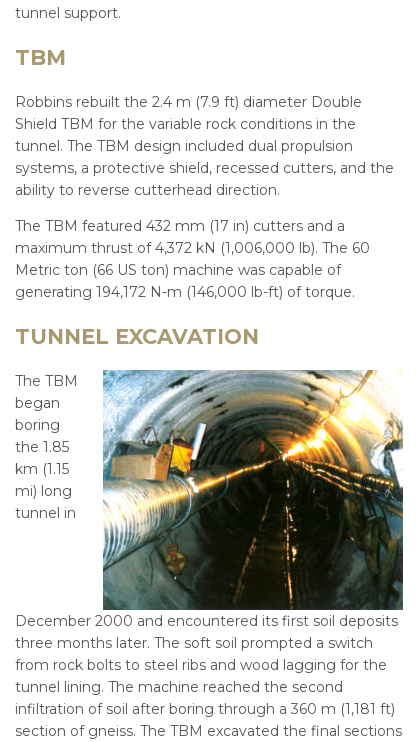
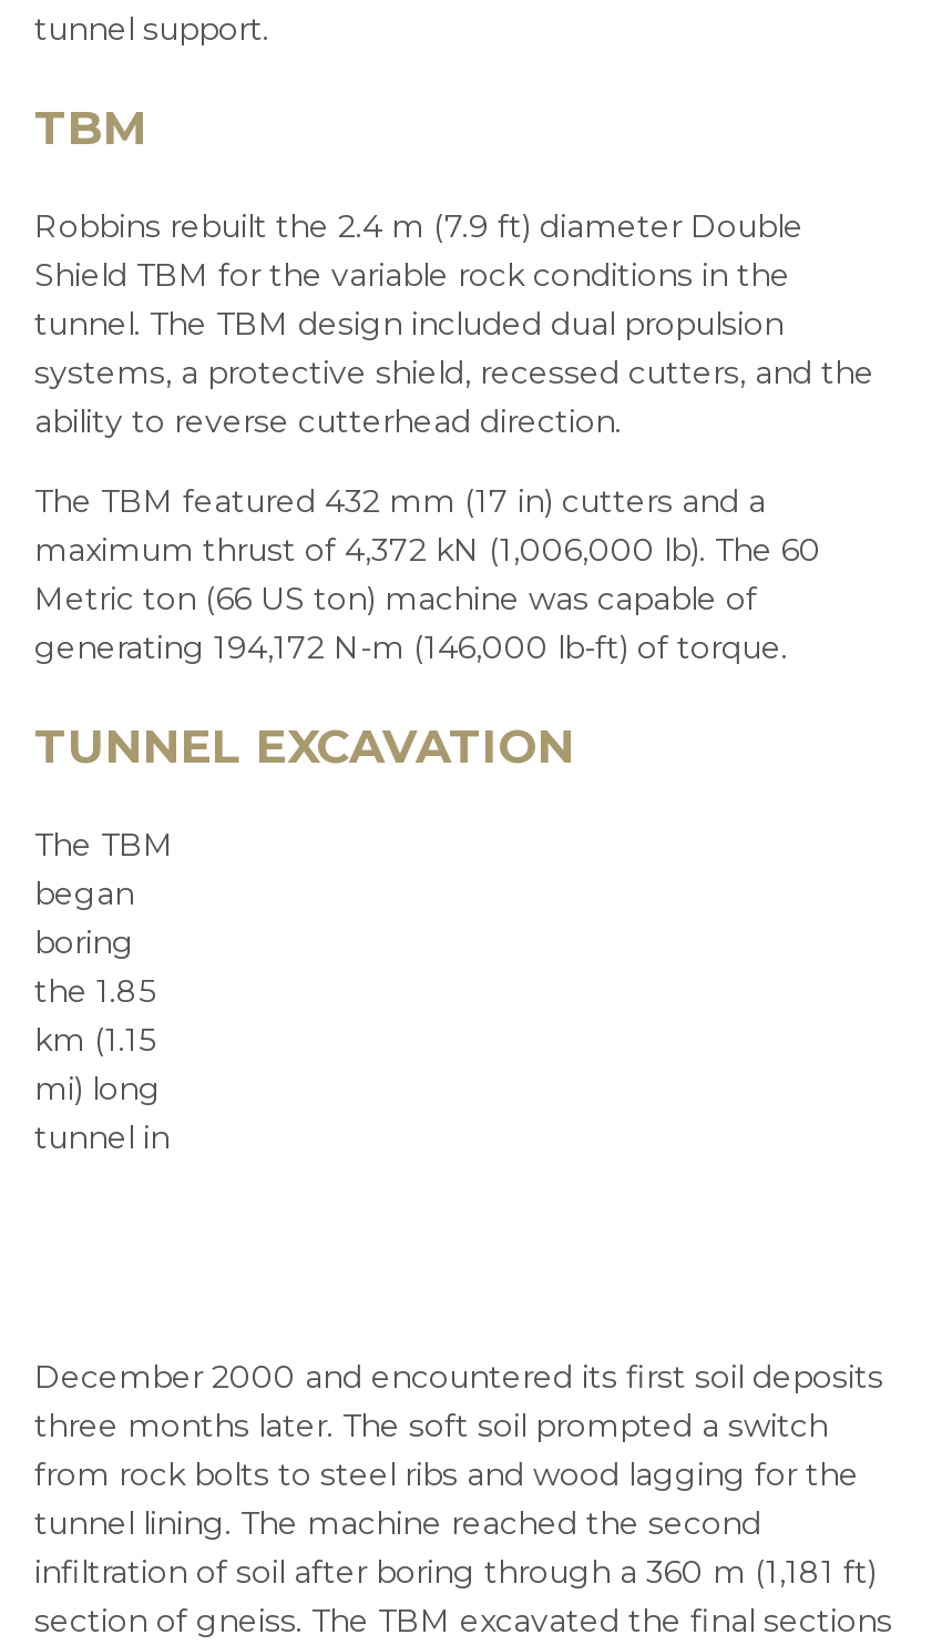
[102,369,404,611] [image] -> none

